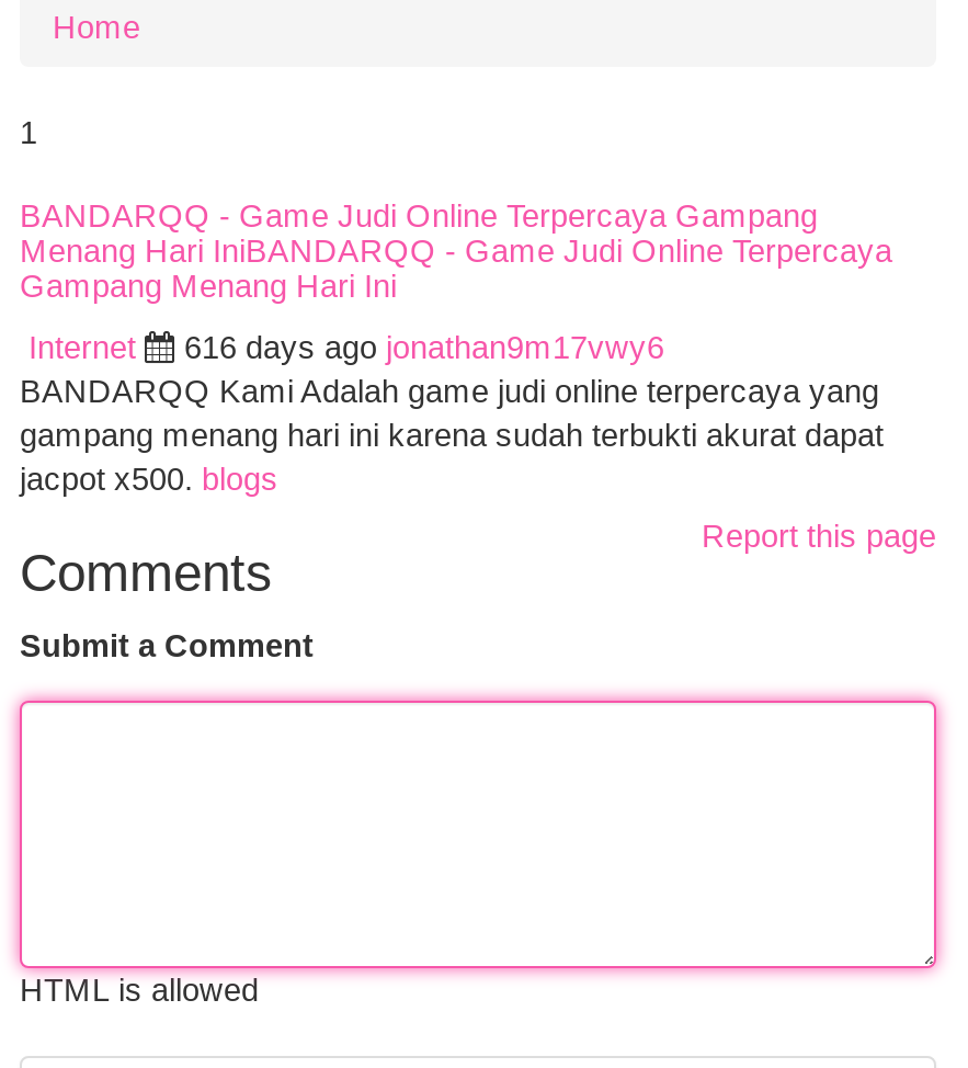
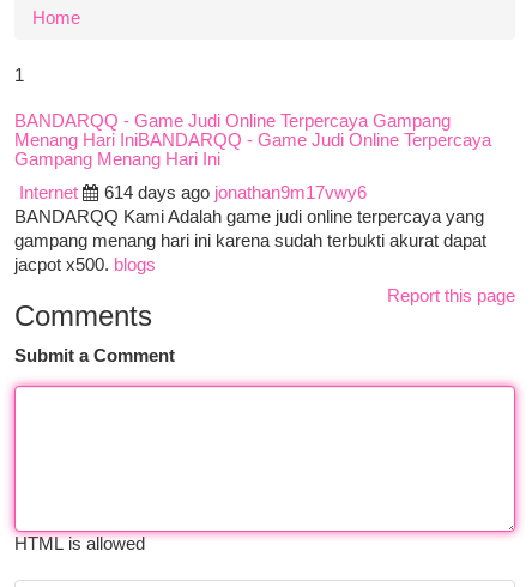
[184,330,664,365] 616 days ago jonathan9m17vwy6 -> [104,183,367,202] 614 days ago jonathan9m17vwy6

